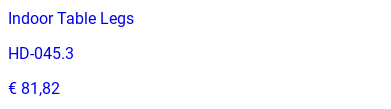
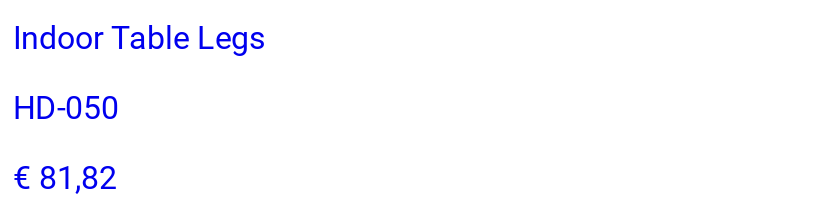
[8,44,74,63] HD-045.3 -> [13,89,119,127] HD-050

